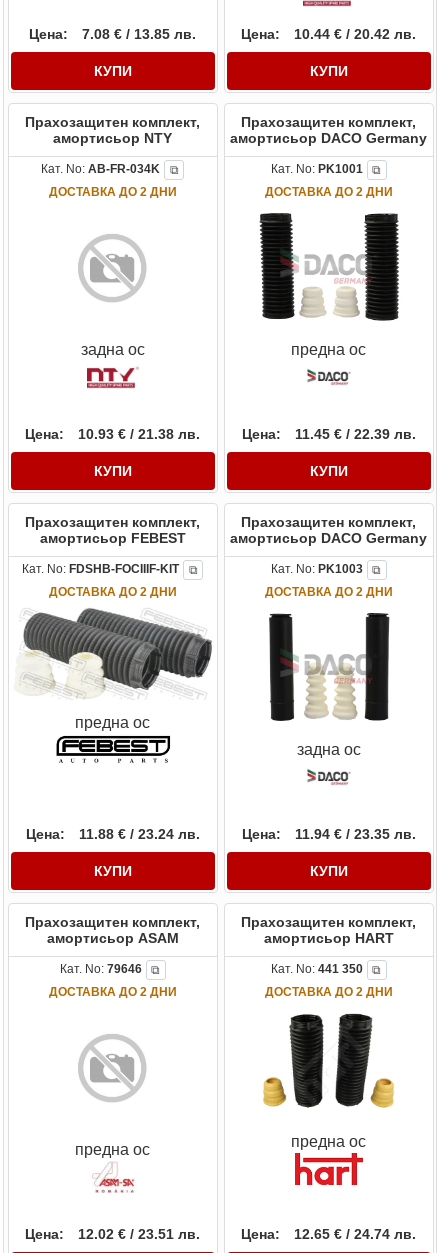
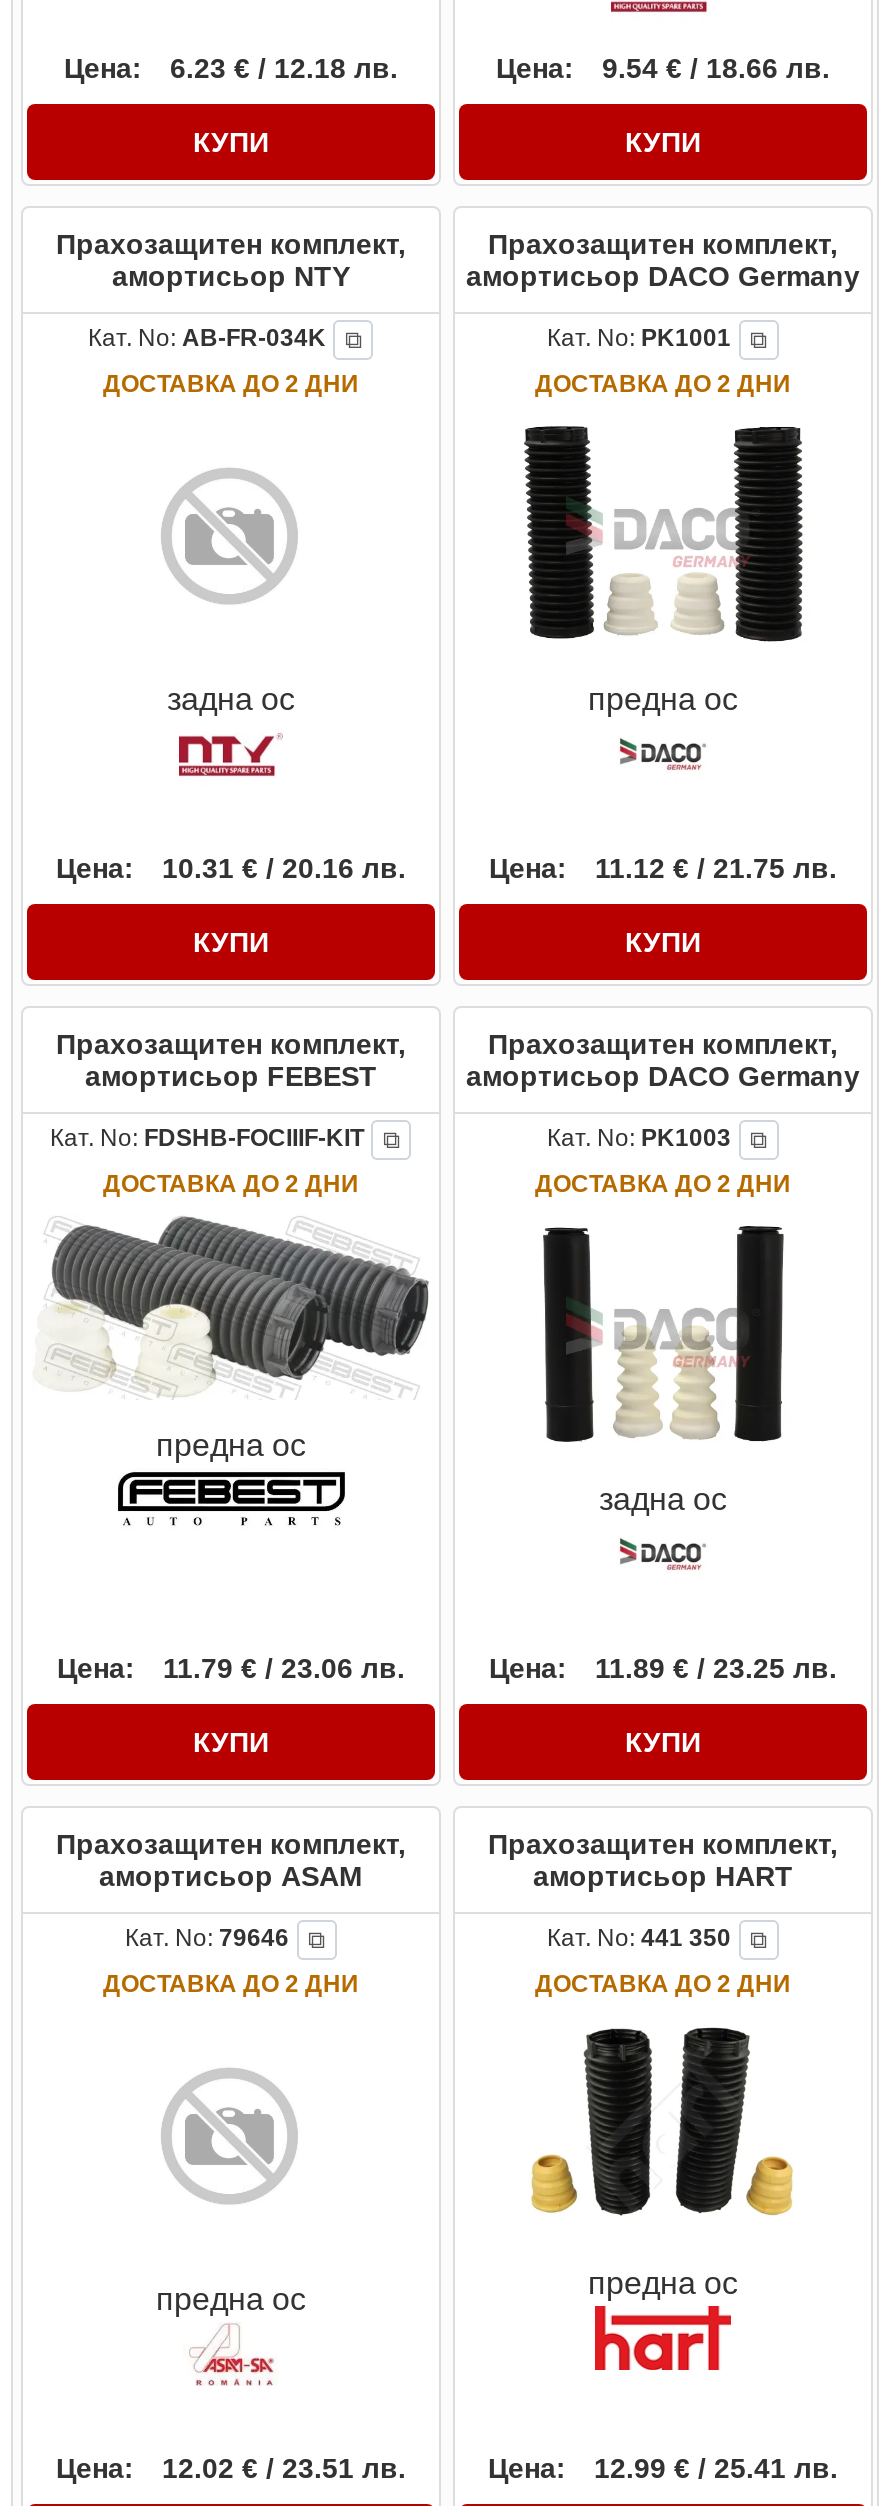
[29,26,196,42] Цена: 7.08 € / 13.85 лв. -> [64,52,398,84] Цена: 6.23 € / 12.18 лв.
[241,26,416,42] Цена: 10.44 € / 20.42 лв. -> [496,52,830,84] Цена: 9.54 € / 18.66 лв.
[25,426,200,442] Цена: 10.93 € / 21.38 лв. -> [56,852,406,884] Цена: 10.31 € / 20.16 лв.
[242,426,416,442] Цена: 11.45 € / 22.39 лв. -> [489,852,837,884] Цена: 11.12 € / 21.75 лв.
[26,826,200,842] Цена: 11.88 € / 23.24 лв. -> [57,1652,405,1684] Цена: 11.79 € / 23.06 лв.
[242,826,416,842] Цена: 11.94 € / 23.35 лв. -> [489,1652,837,1684] Цена: 11.89 € / 23.25 лв.
[241,1226,416,1242] Цена: 12.65 € / 24.74 лв. -> [488,2452,838,2484] Цена: 12.99 € / 25.41 лв.

